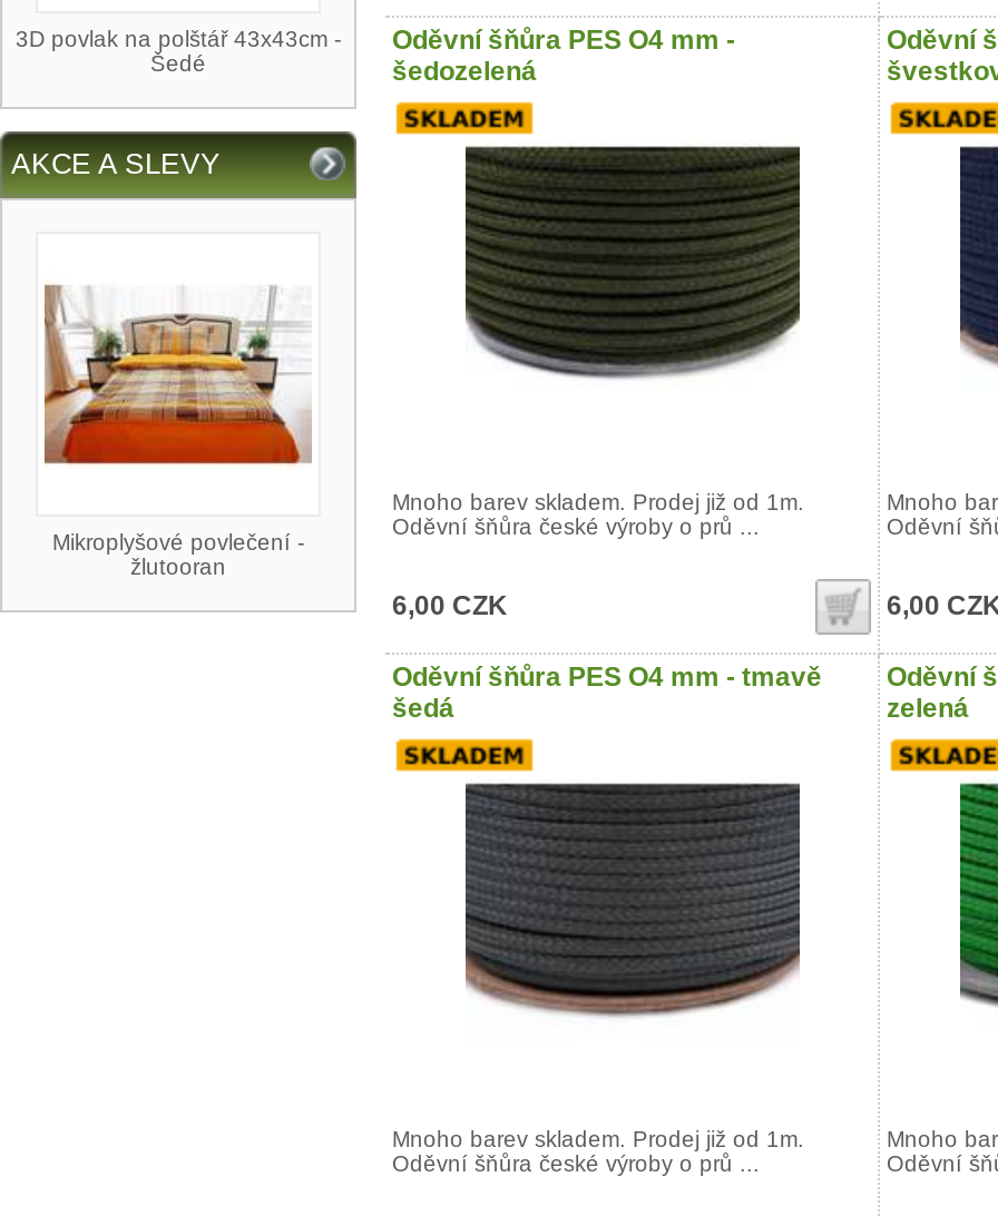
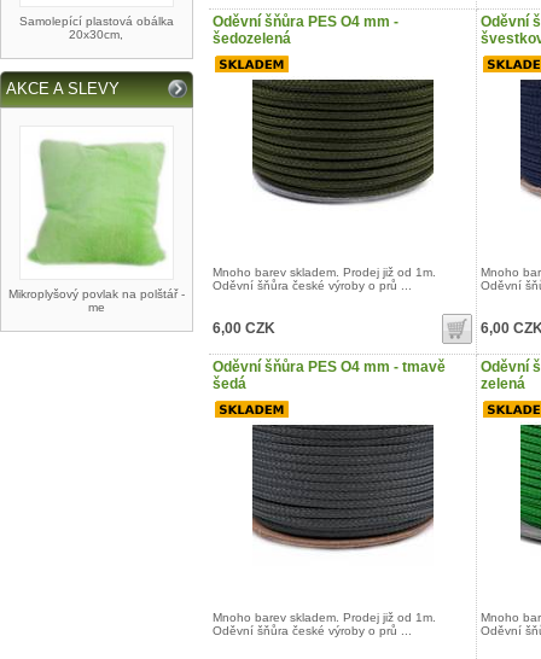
[16,27,341,76] 3D povlak na polštář 43x43cm - | Šedé -> [19,14,174,41] Samolepící plastová obálka | 20x30cm,
[42,258,312,579] [image] | Mikroplyšové povlečení - | žlutooran -> [8,139,185,314] [image] | Mikroplyšový povlak na polštář - | me

